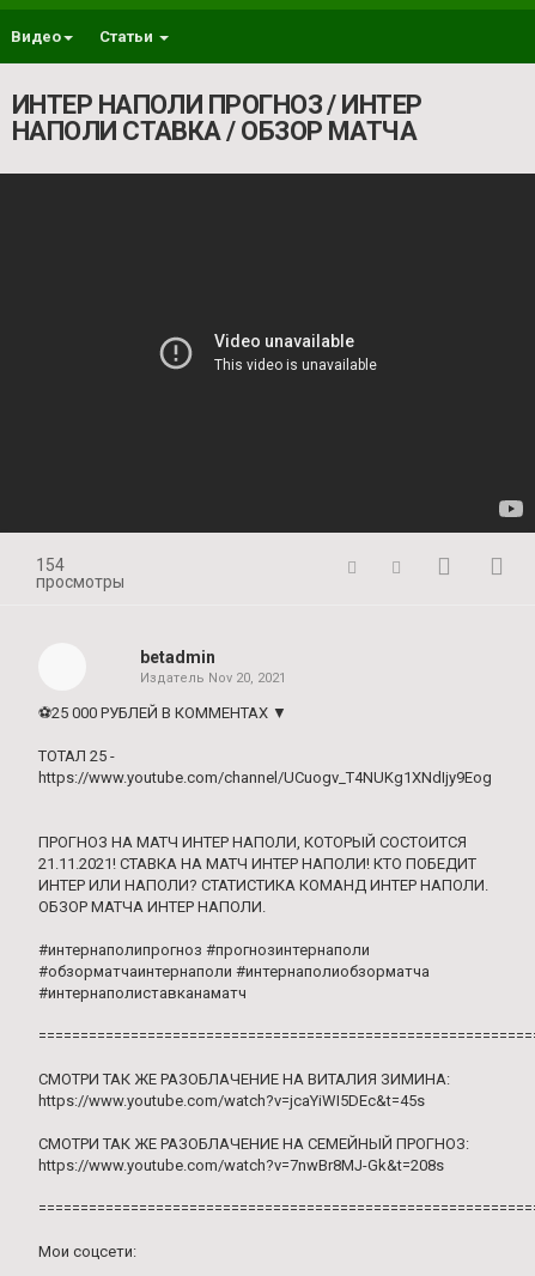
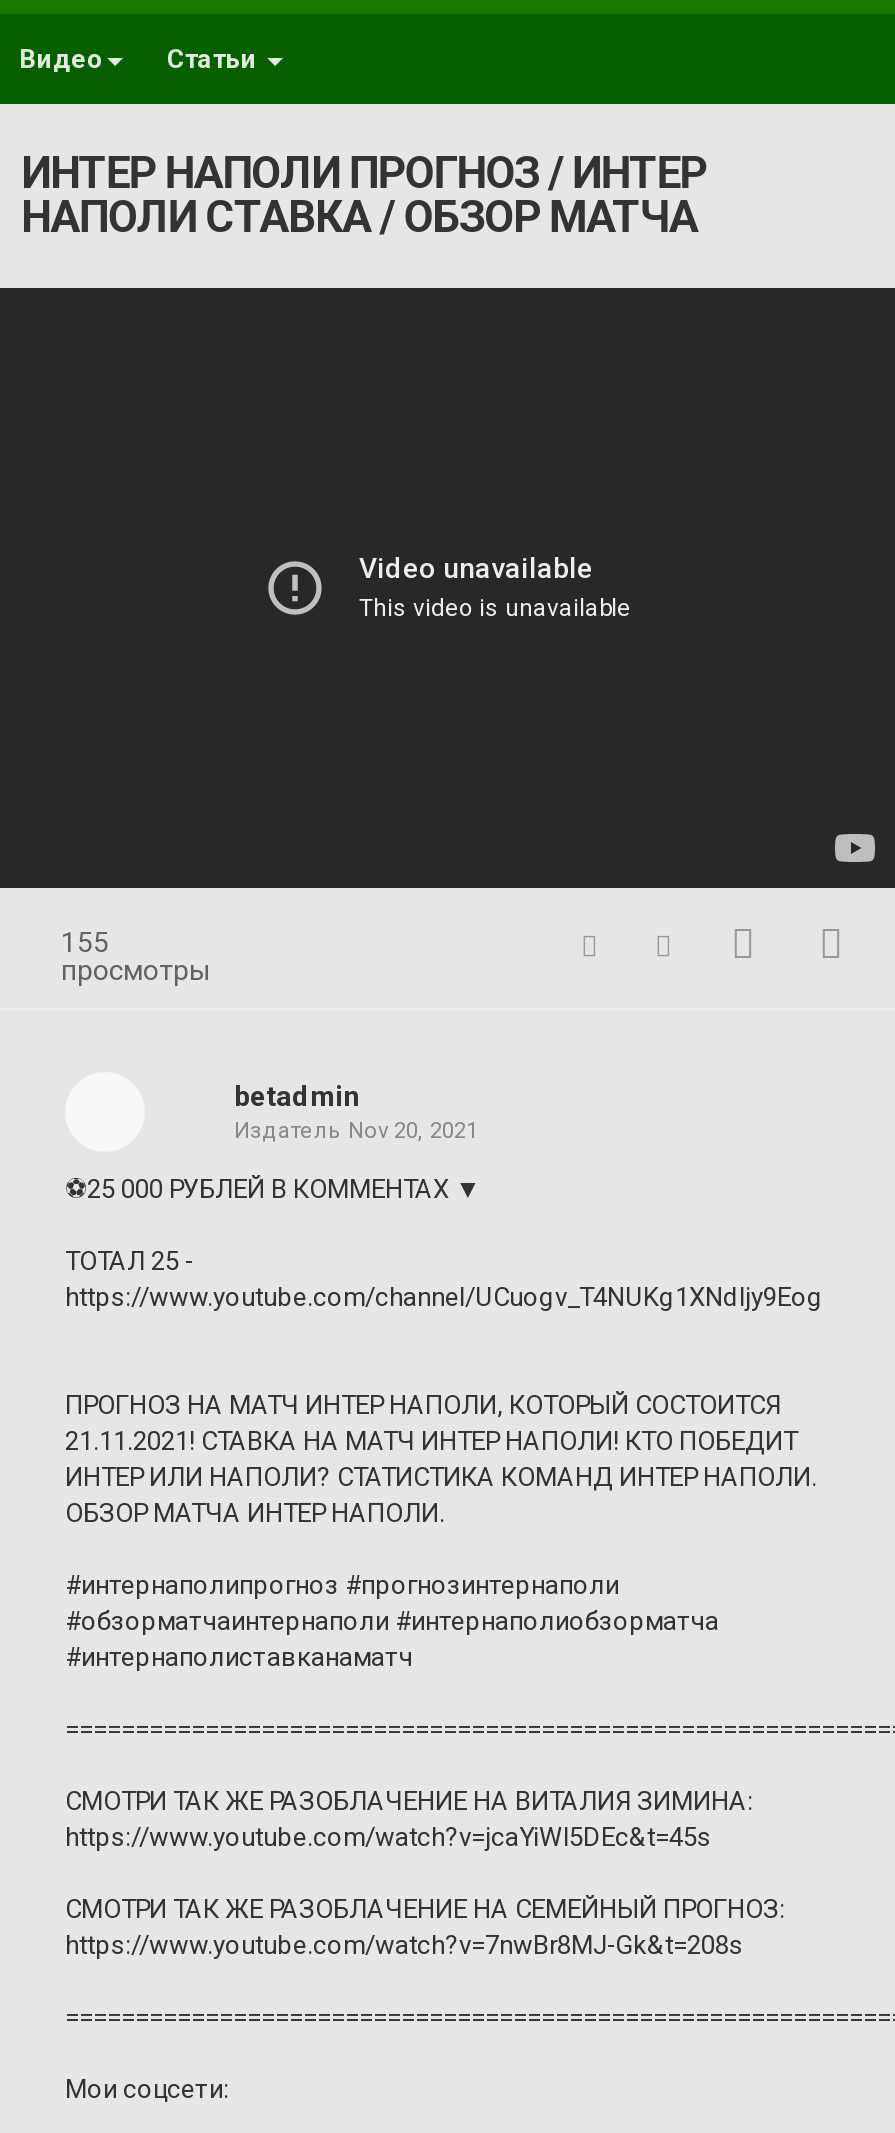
[36,555,65,575] 154 -> [61,926,109,958] 155

